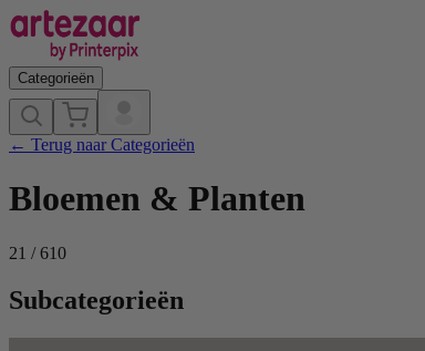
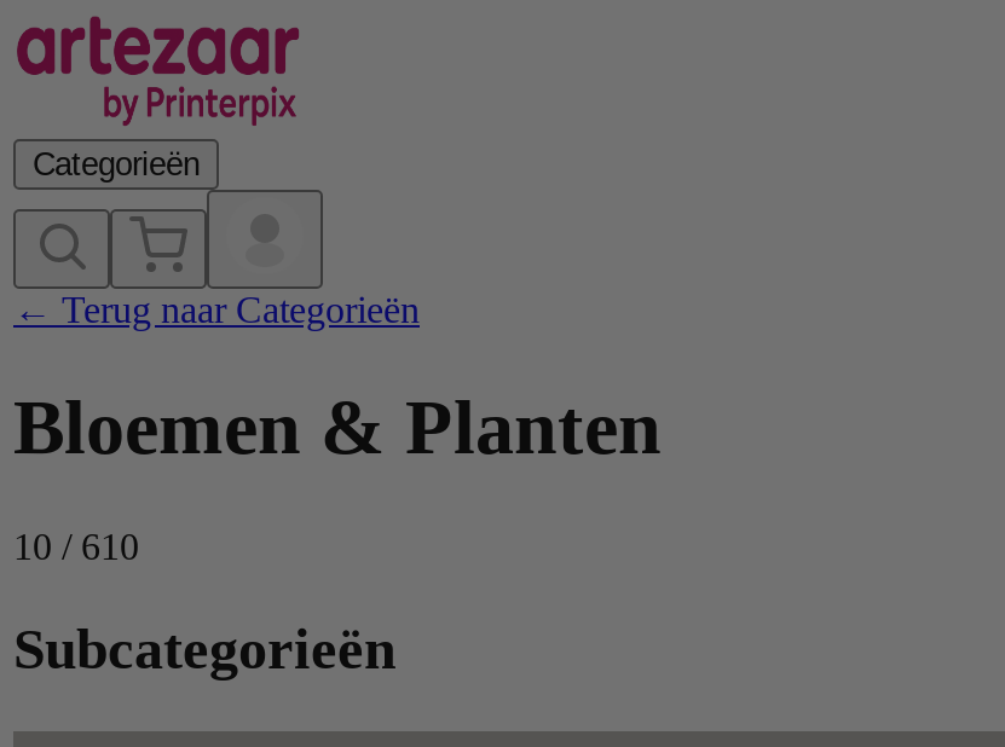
[9,243,66,262] 21 / 610 -> [13,526,139,567] 10 / 610

